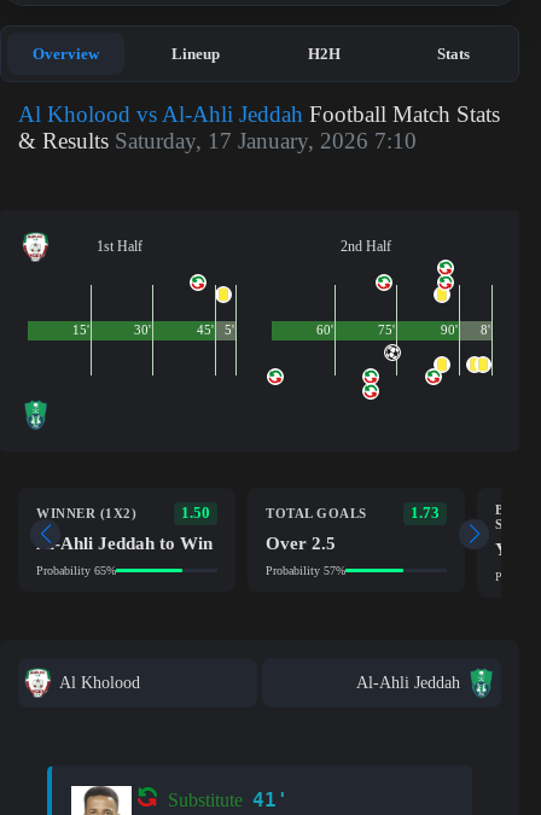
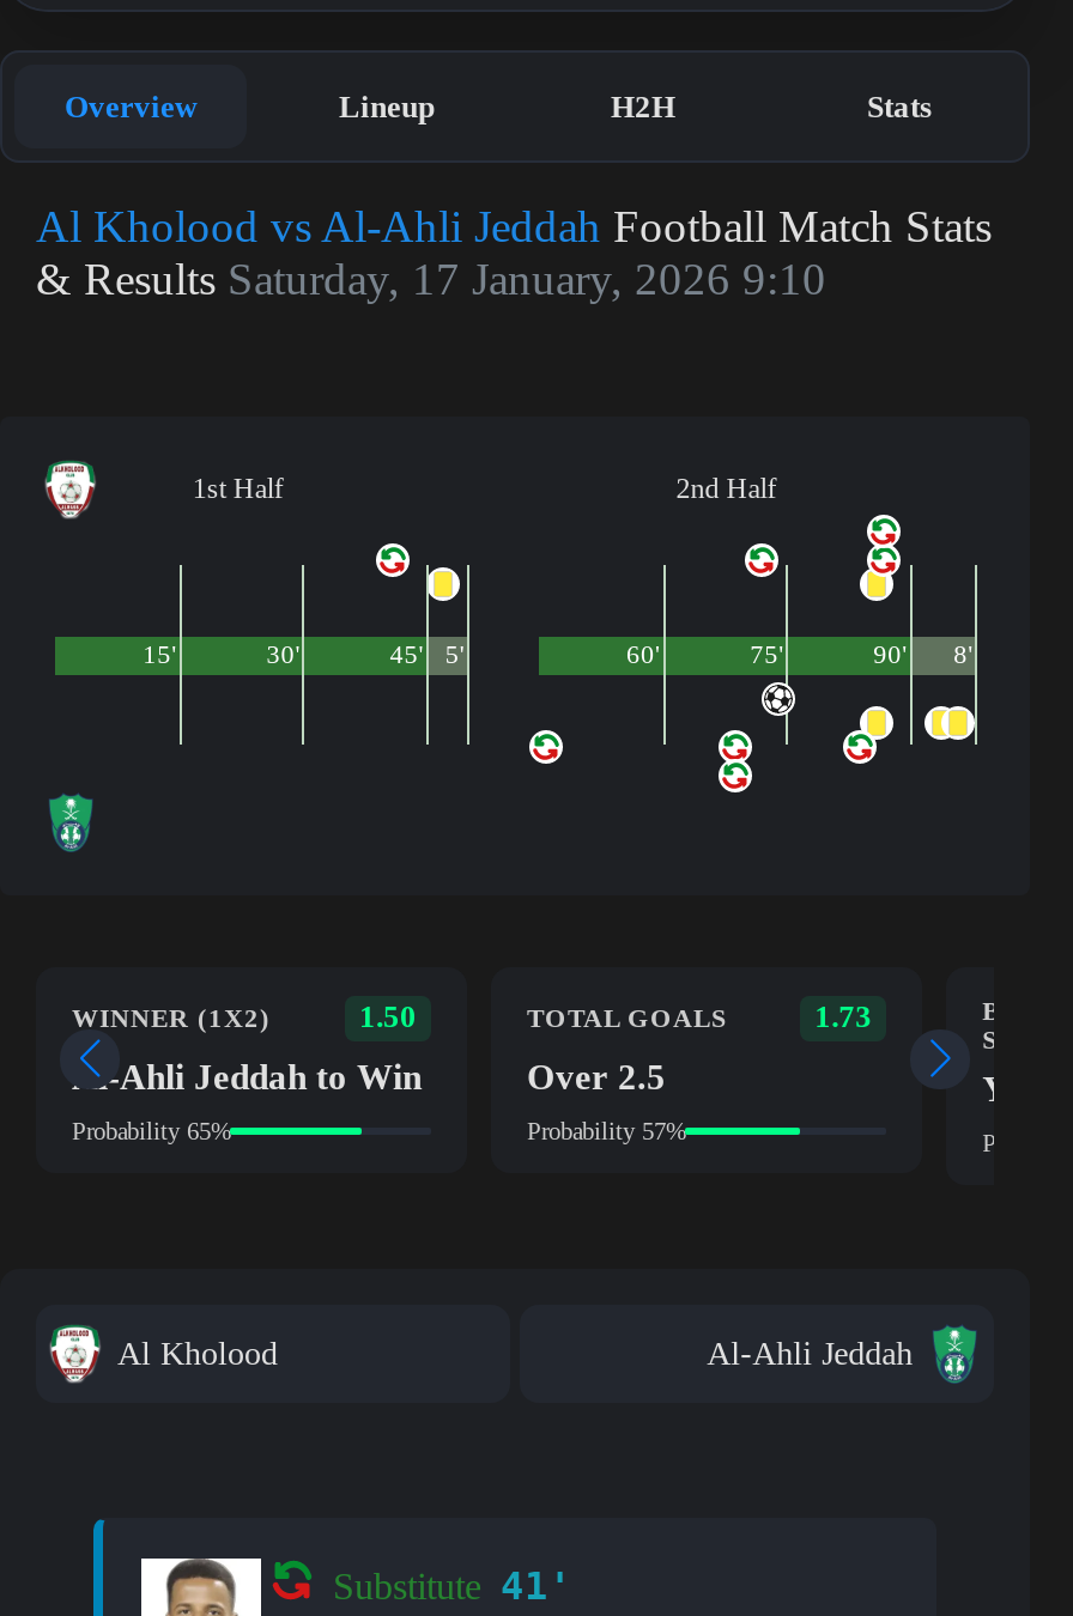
[18,128,417,153] & Results Saturday, 17 January, 2026 7:10 -> [36,254,826,304] & Results Saturday, 17 January, 2026 9:10

